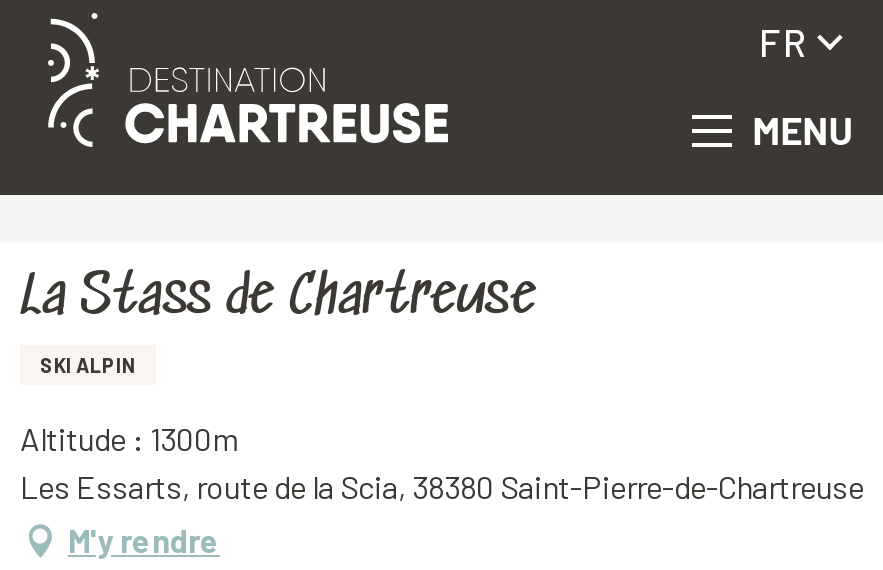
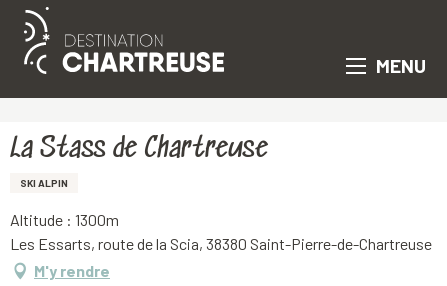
[759,19,807,65] FR -> none

